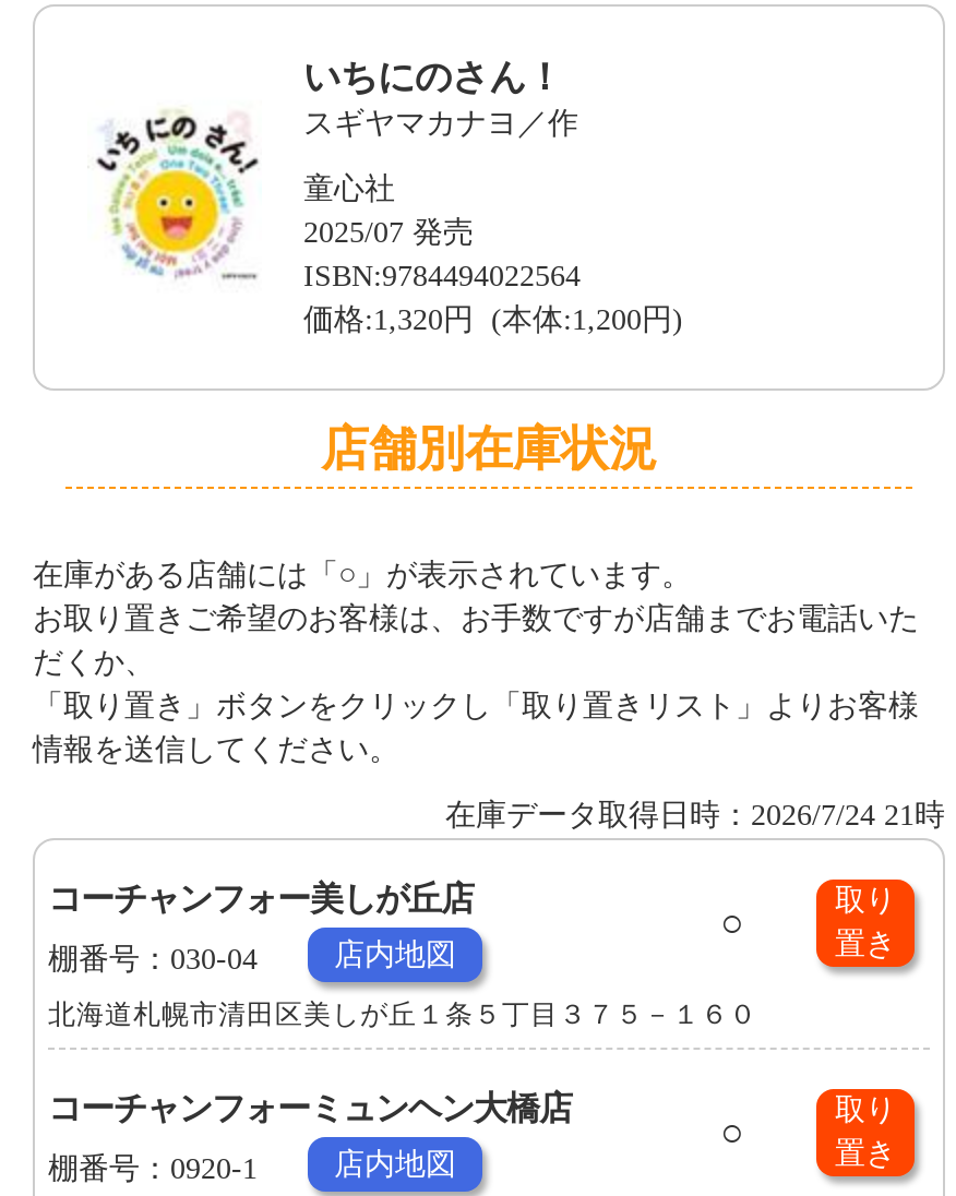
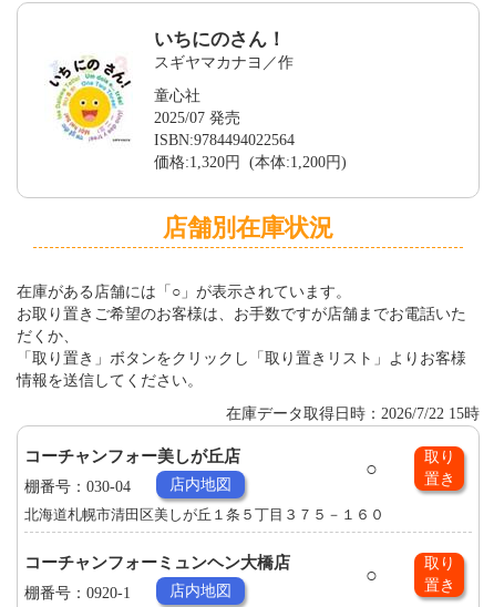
[445,798,945,830] 在庫データ取得日時：2026/7/24 21時 -> [226,405,480,421] 在庫データ取得日時：2026/7/22 15時

